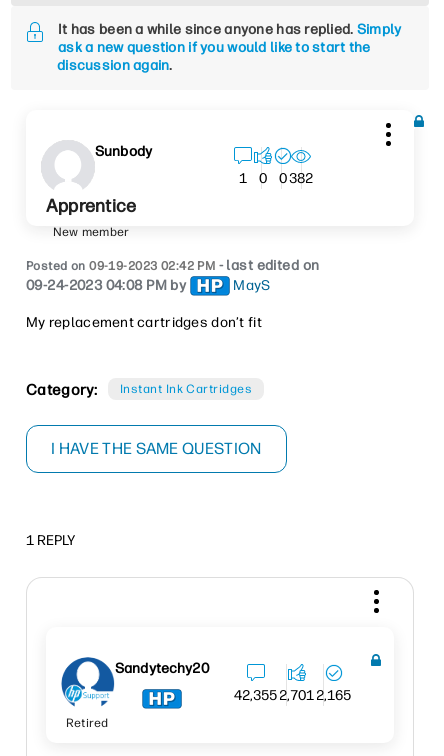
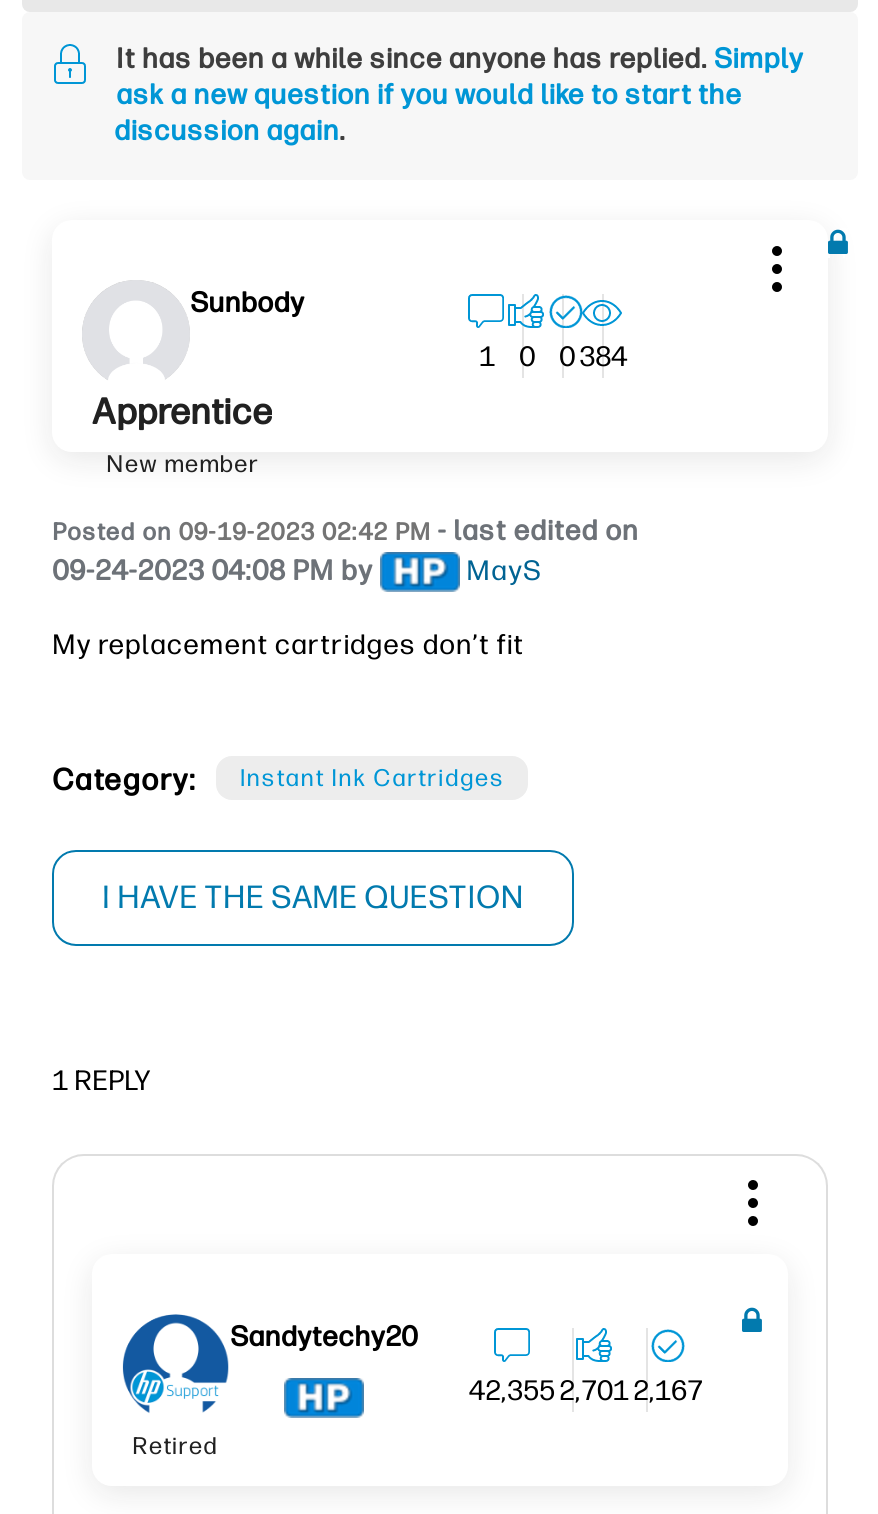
[239,169,313,187] 1 0 0 382 -> [479,339,627,374] 1 0 0 384
[234,687,351,704] 42,355 2,701 2,165 -> [469,1375,703,1409] 42,355 2,701 2,167

